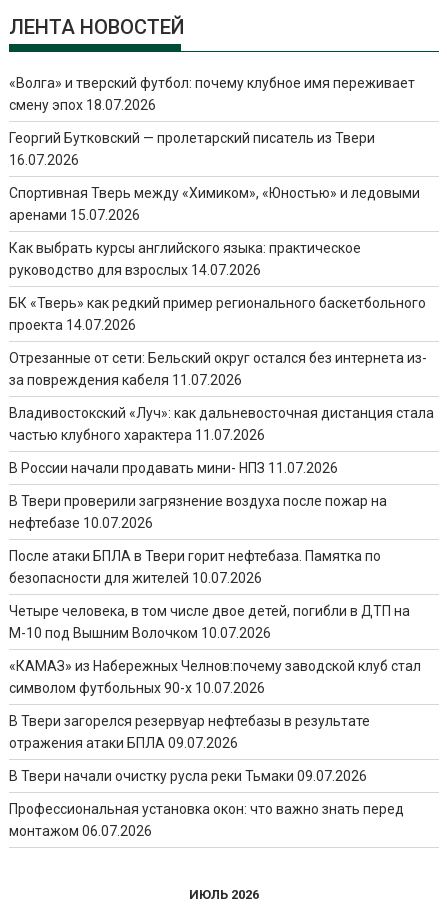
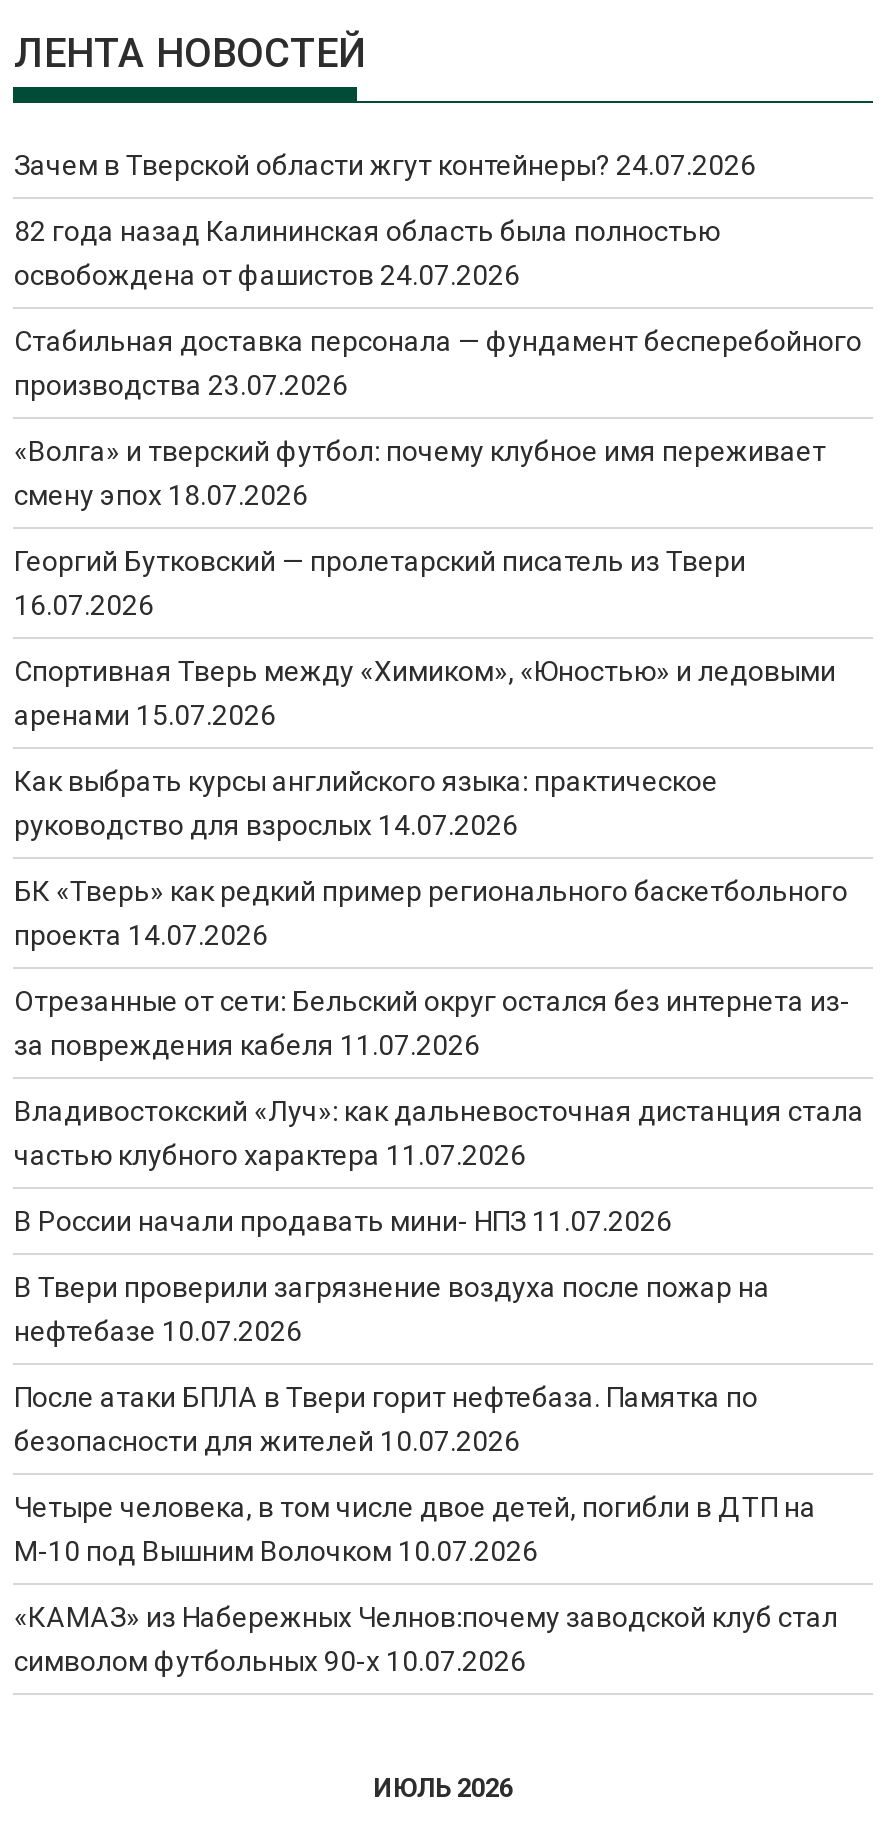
none -> [14,149,862,401] Зачем в Тверской области жгут контейнеры? 24.07.2026 | 82 года назад Калининская область была полностью | освобождена от фашистов 24.07.2026 | Стабильная доставка персонала — фундамент бесперебойного | производства 23.07.2026
moved [9,75,434,696] -> [14,435,864,1677]: «Волга» и тверский футбол: почему клубное имя переживает | смену эпох 18.07.2026 | Георгий Бутковский — пролетарский писатель из Твери | ... | «КАМАЗ» из Набережных Челнов:почему заводской клуб стал | символом футбольных 90-х 10.07.2026
[9,713,404,839] В Твери загорелся резервуар нефтебазы в результате | отражения атаки БПЛА 09.07.2026 | В Твери начали очистку русла реки Тьмаки 09.07.2026 | Профессиональная установка окон: что важно знать перед | монтажом 06.07.2026 -> none

